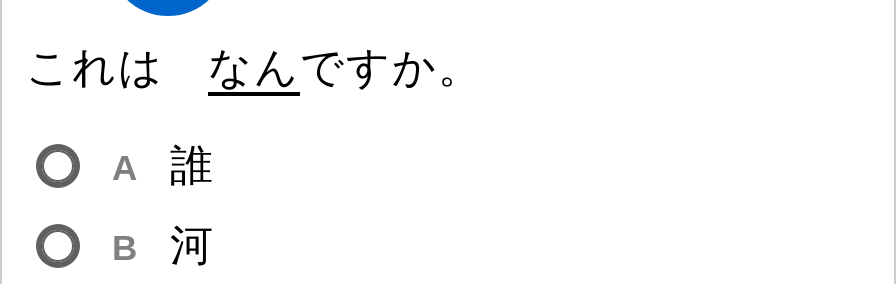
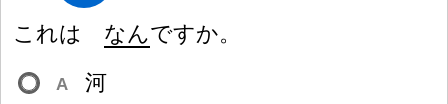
[112,140,214,268] 誰 | B -> none

